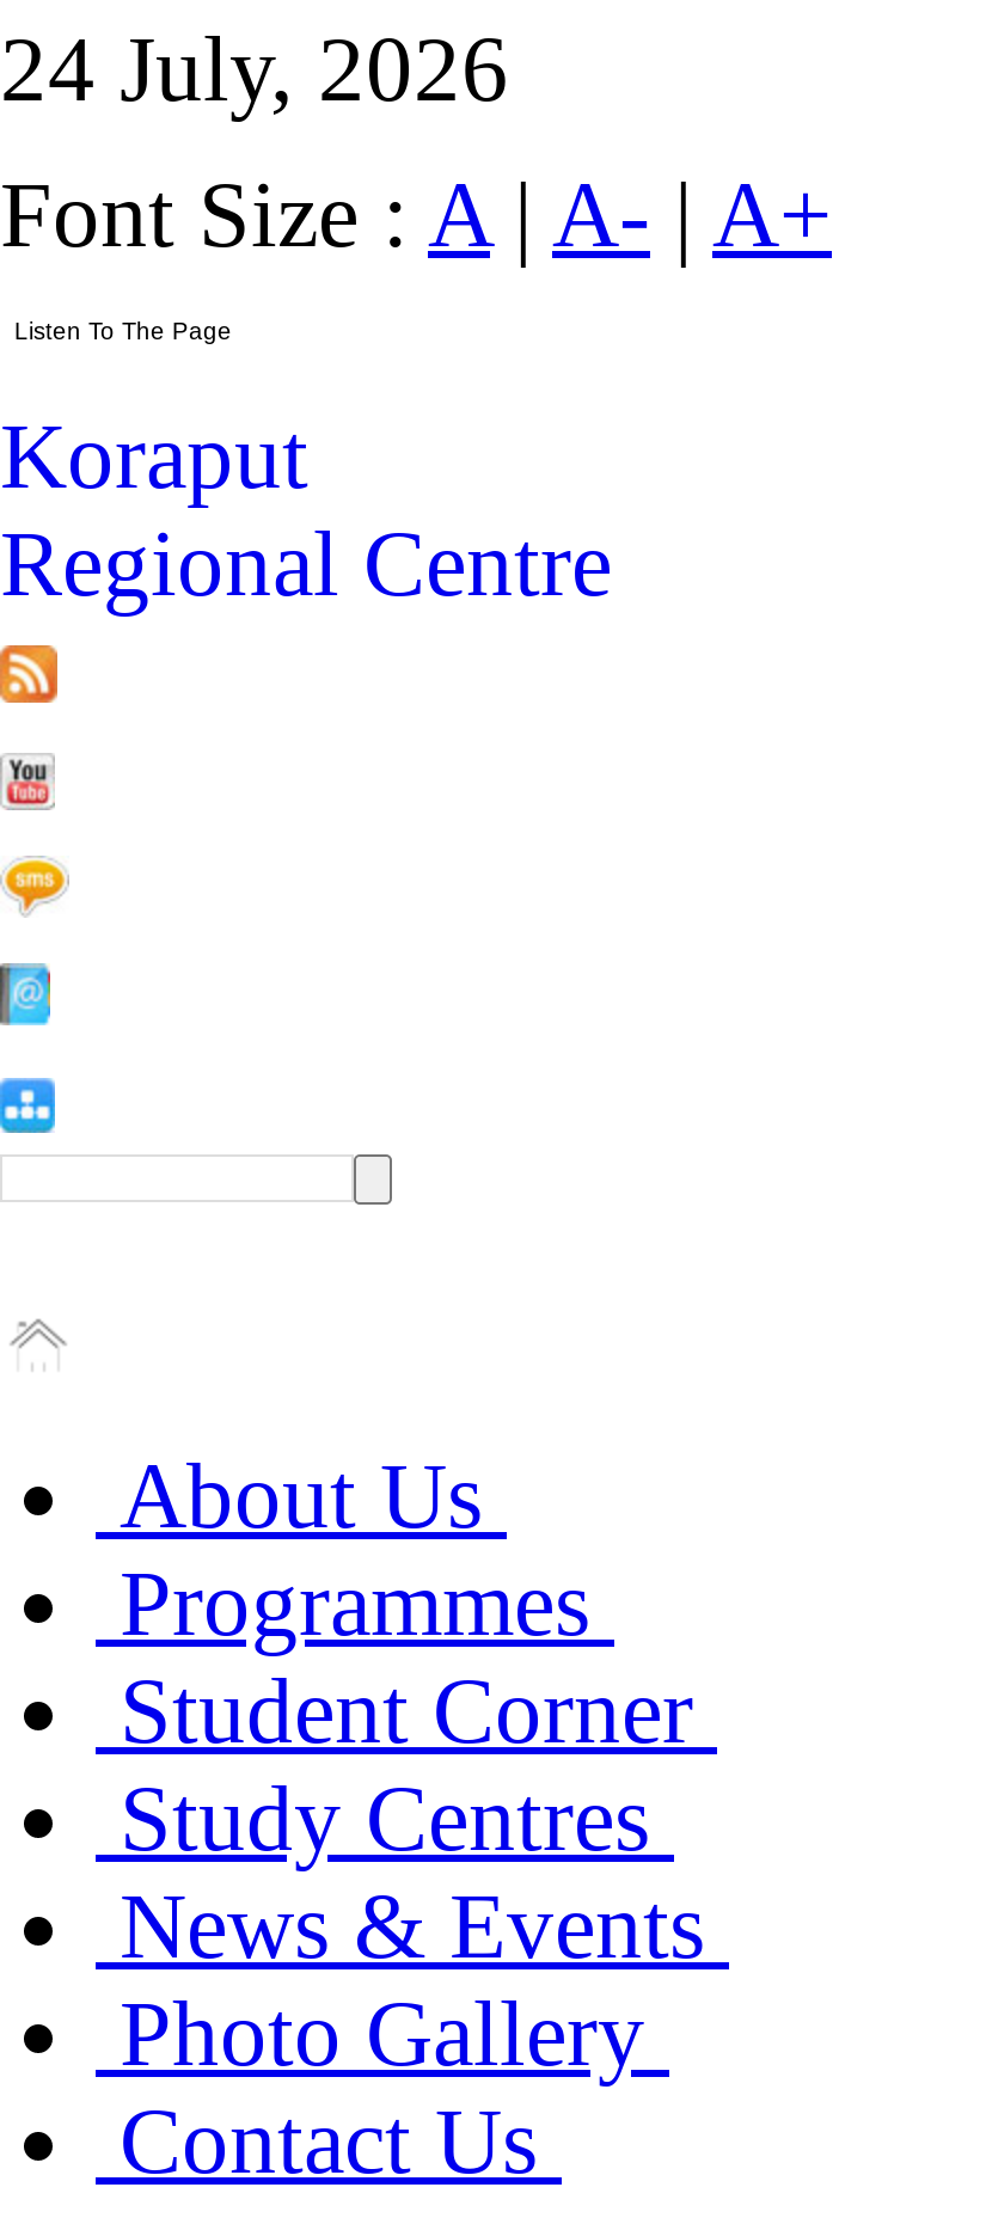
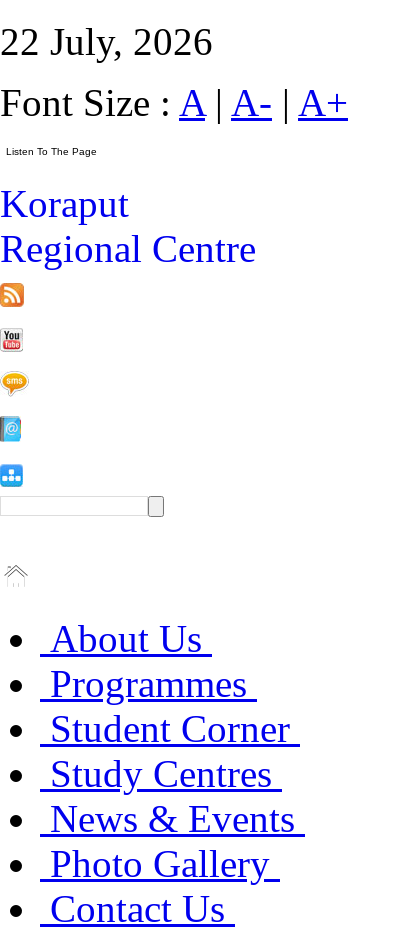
[0,17,509,120] 24 July, 2026 -> [0,20,213,63] 22 July, 2026

